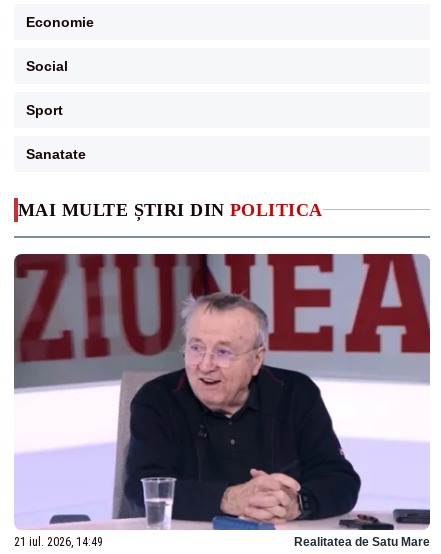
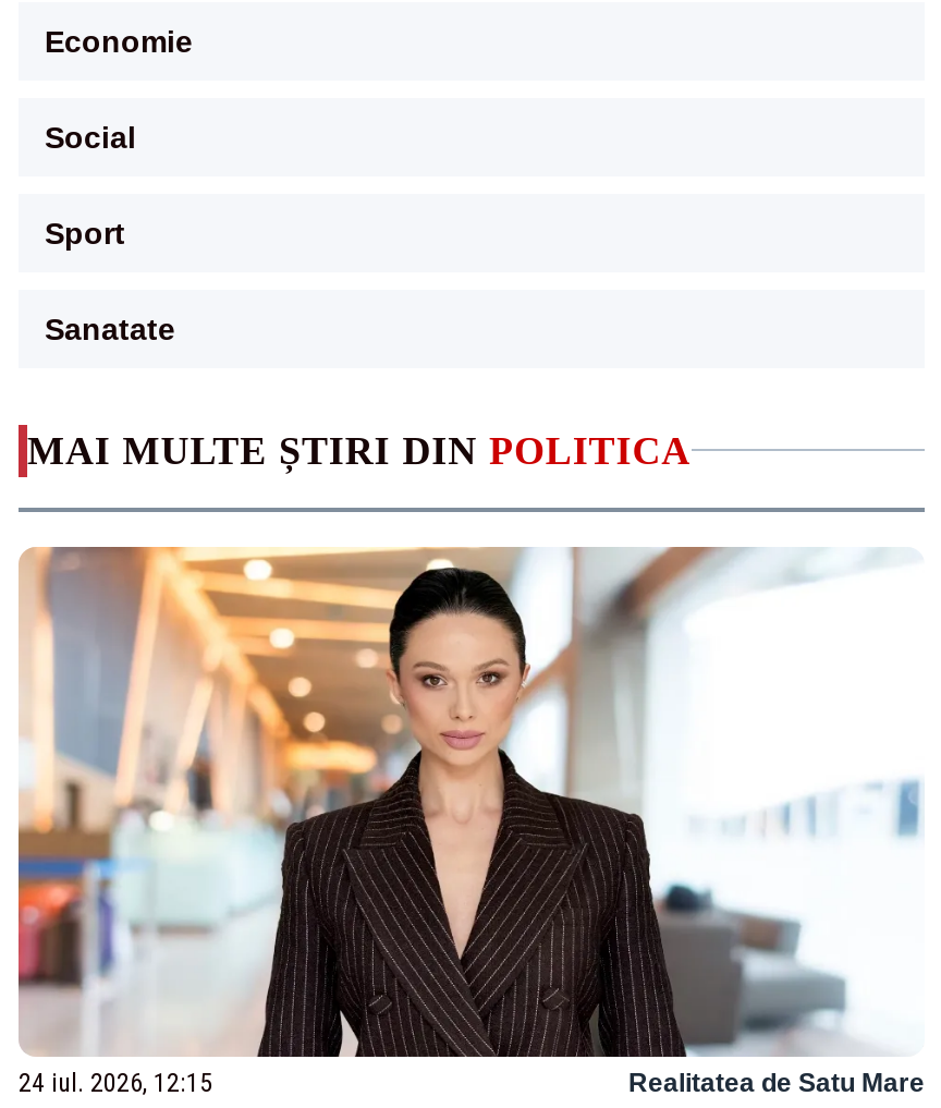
[13,253,431,549] [image] | 21 iul. 2026, 14:49 -> [16,545,922,1098] [image] | 24 iul. 2026, 12:15

